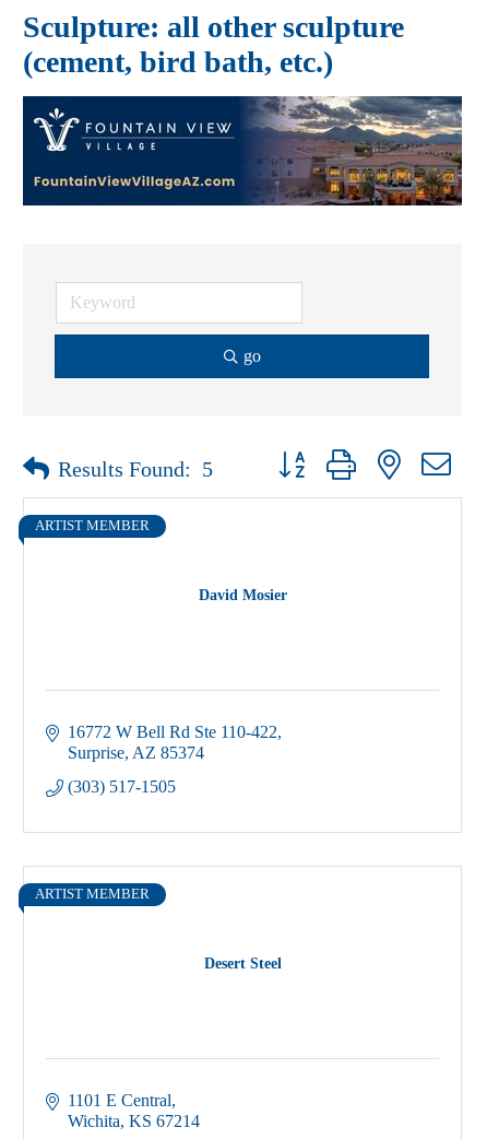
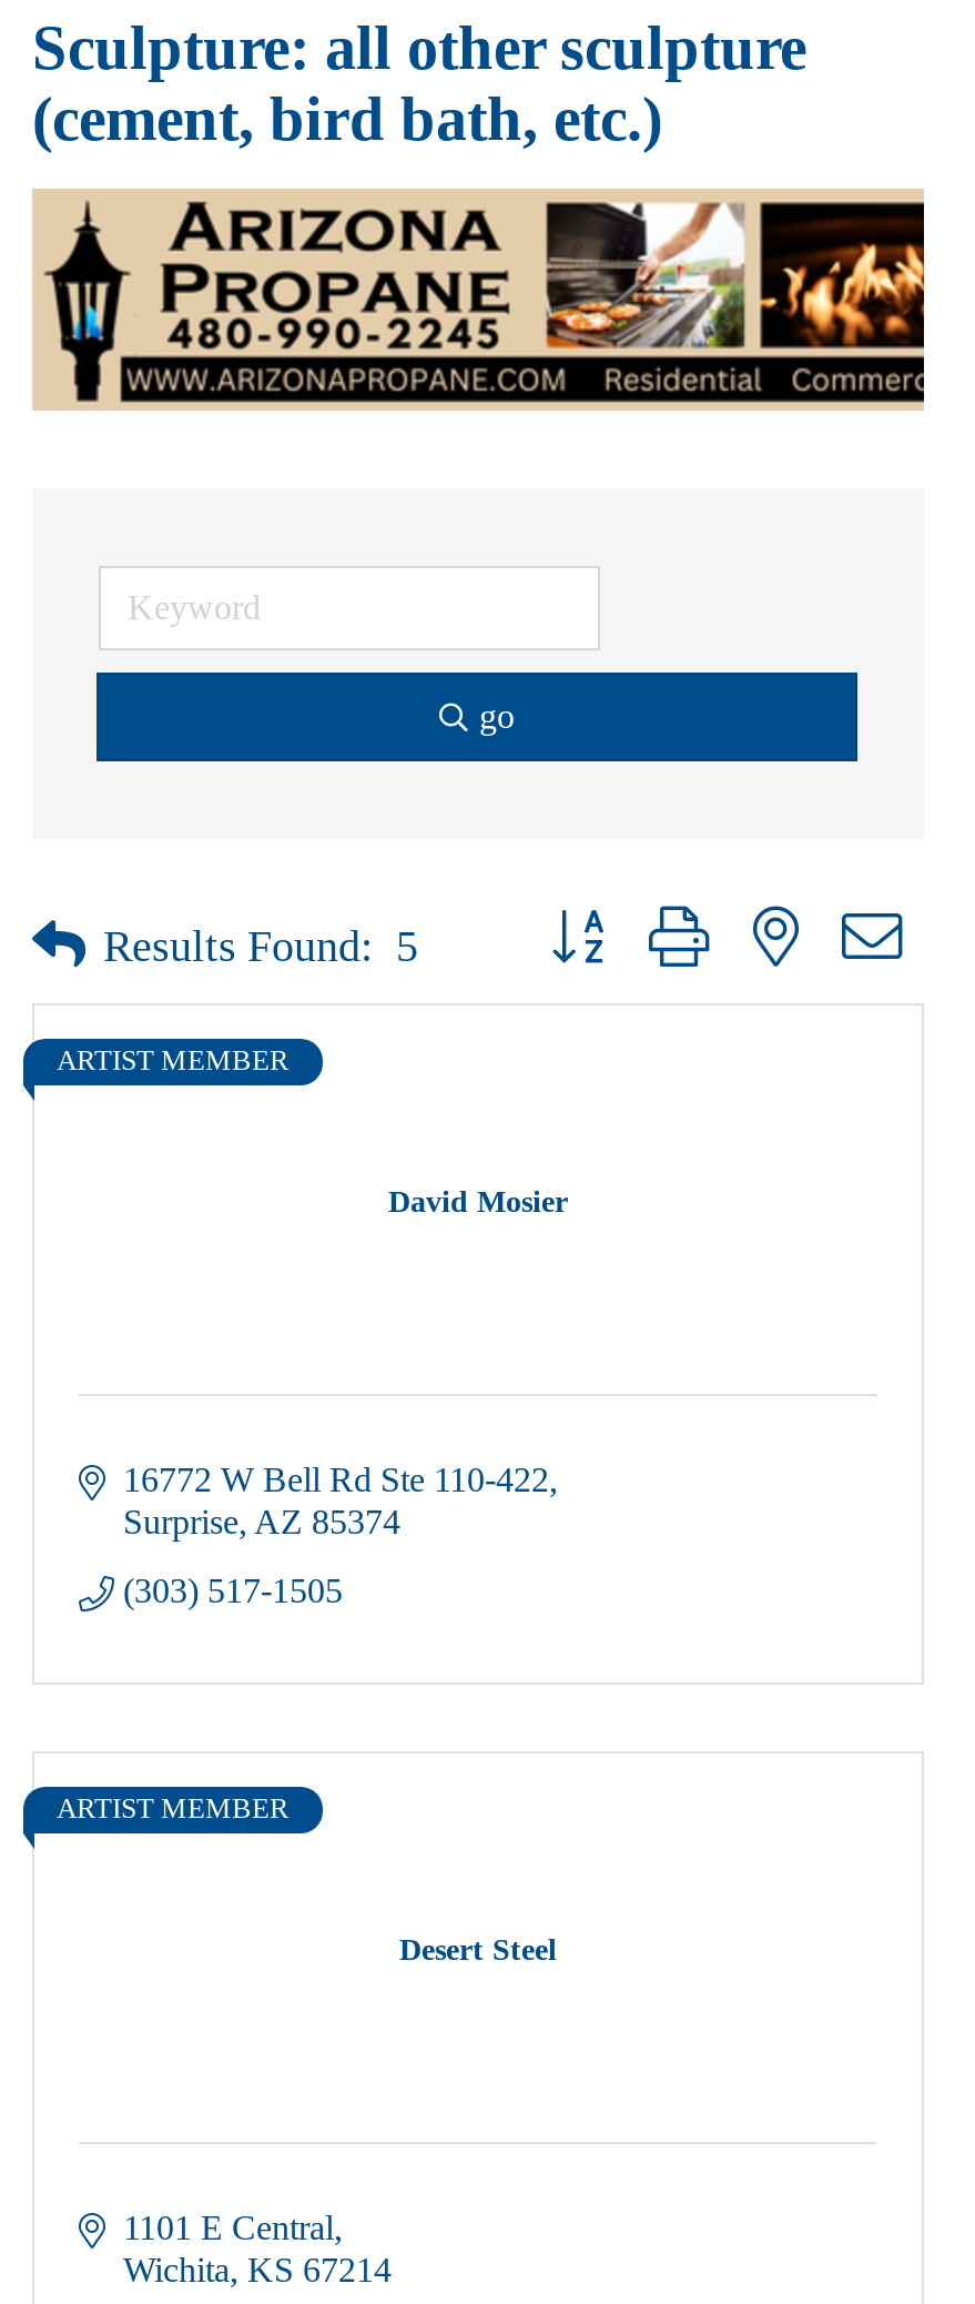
[22,95,463,207] [image] -> [32,189,926,411] [image]

